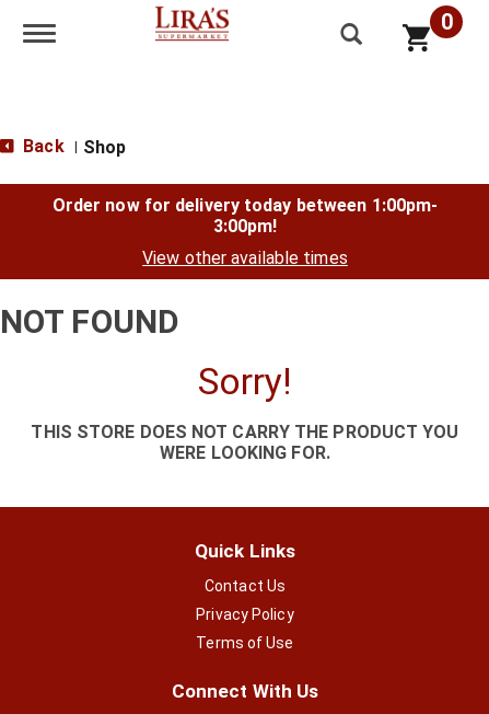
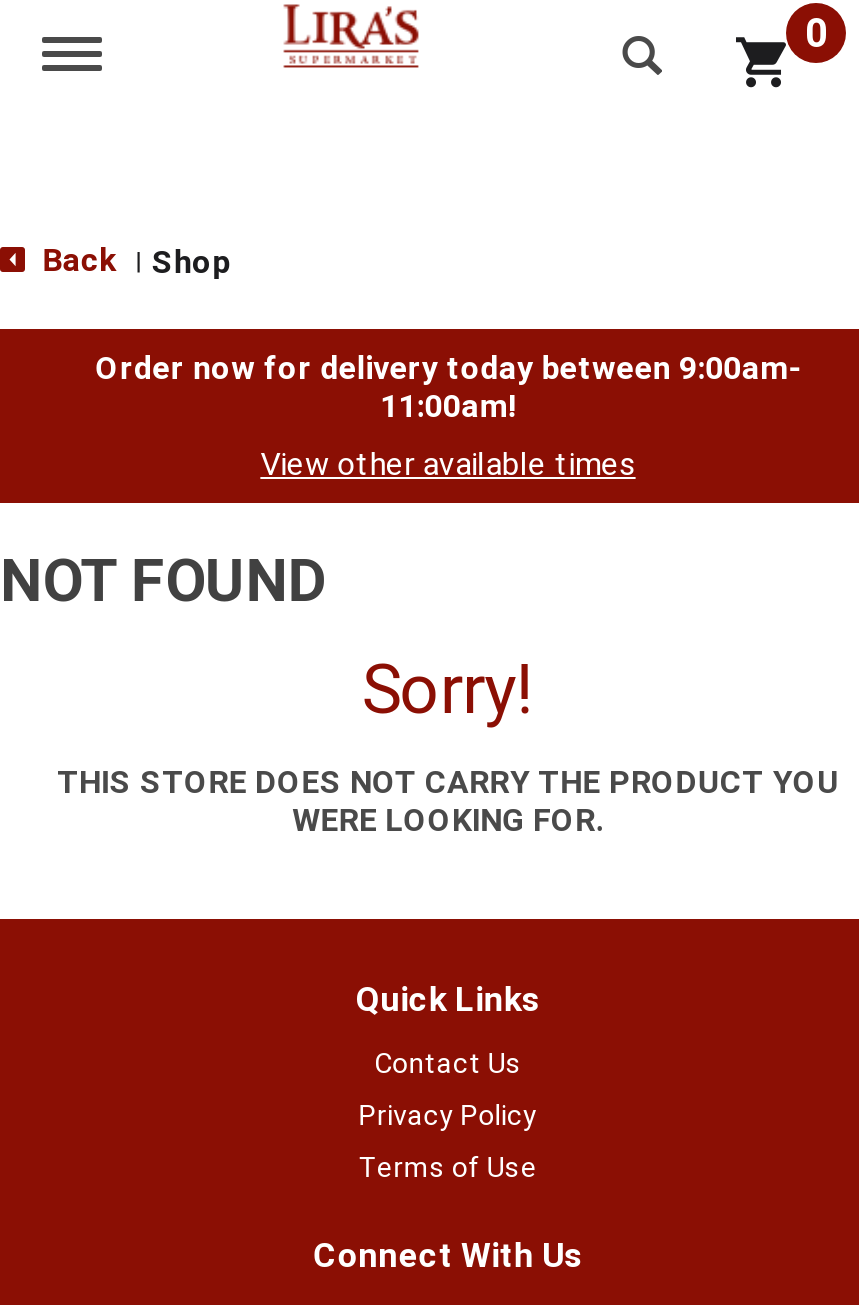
[52,195,438,237] Order now for delivery today between 1:00pm- | 3:00pm! -> [96,349,800,425] Order now for delivery today between 9:00am- | 11:00am!

